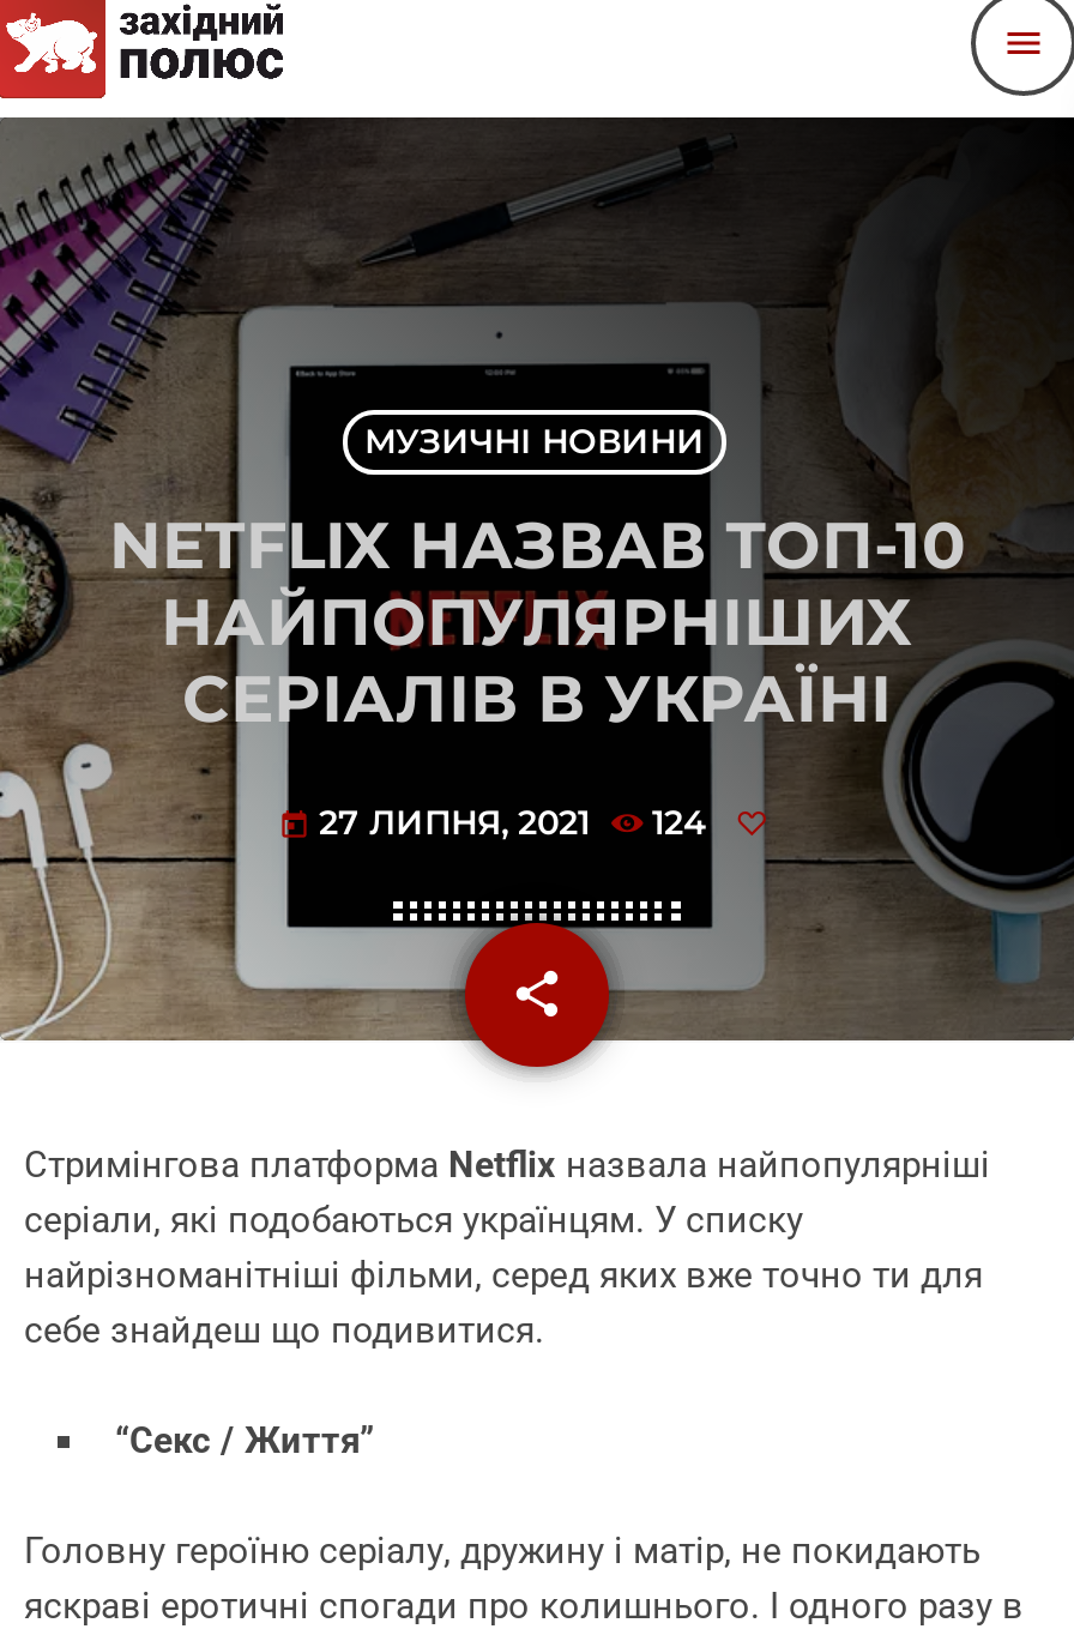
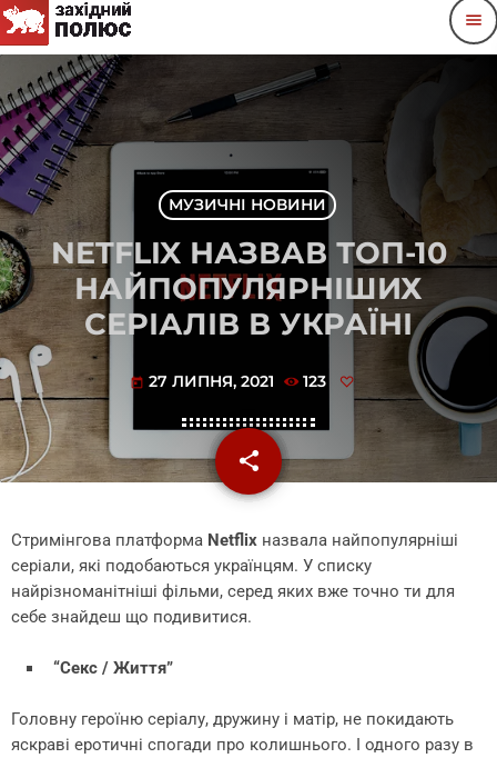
[652,800,717,843] 124 -> [303,371,331,391] 123

